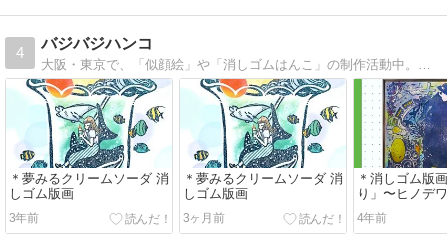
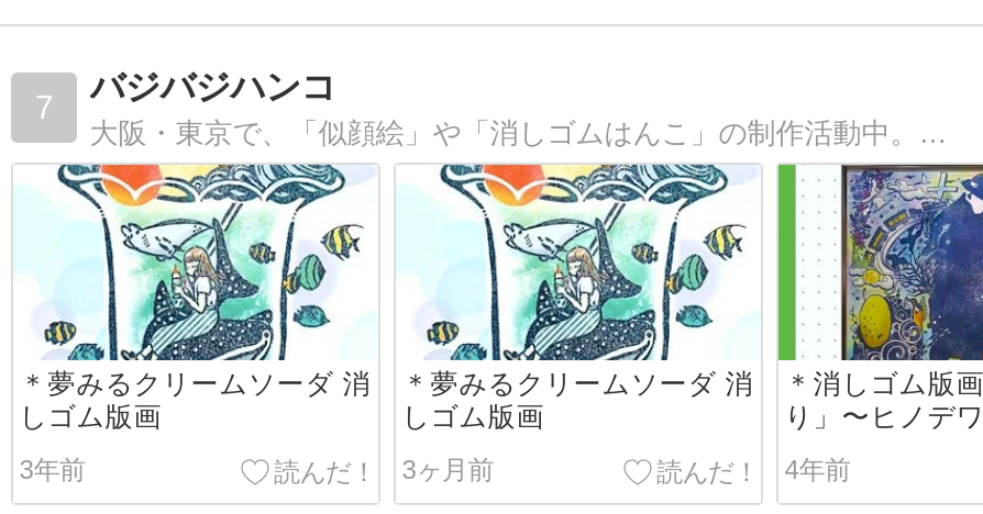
[16,44,24,61] 4 -> [35,89,53,126] 7

